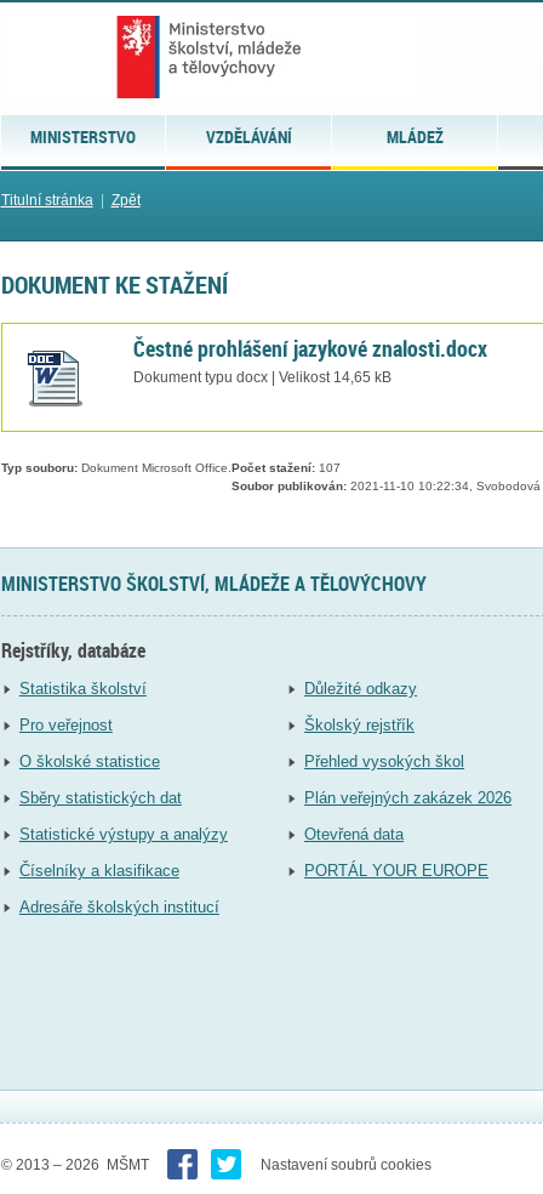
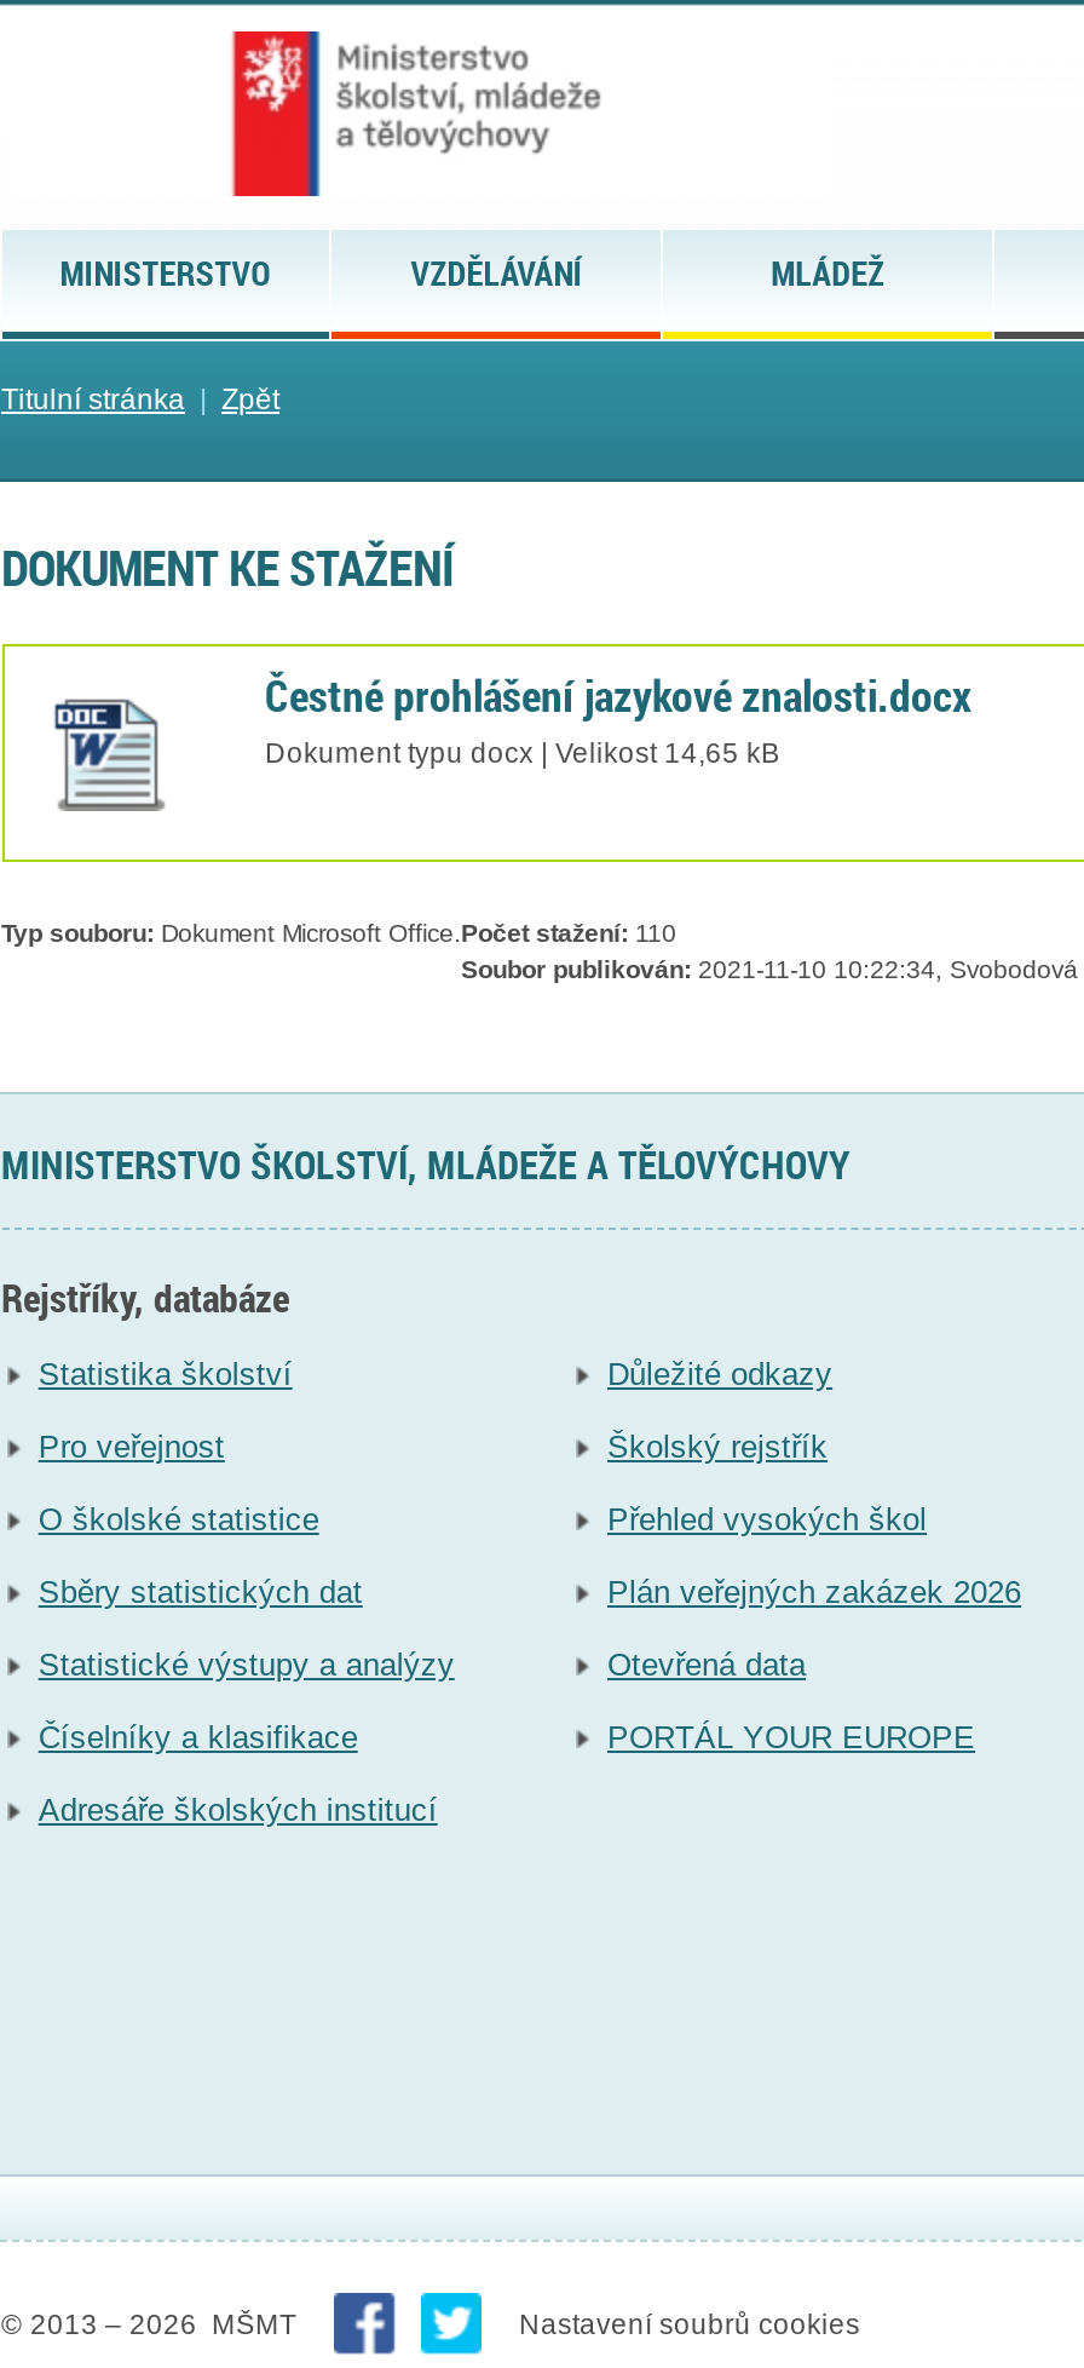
[1,462,340,475] Typ souboru: Dokument Microsoft Office.Počet stažení: 107 -> [1,921,676,948] Typ souboru: Dokument Microsoft Office.Počet stažení: 110

